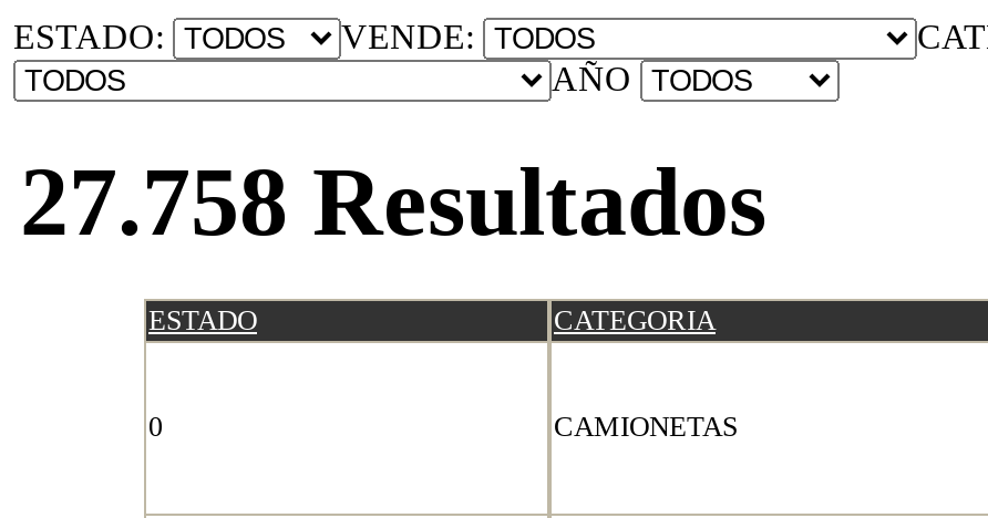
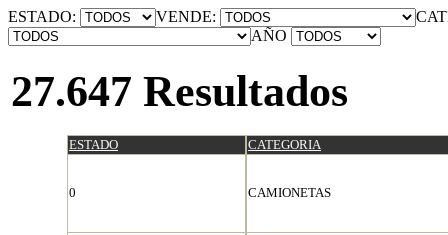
[20,149,766,258] 27.758 Resultados -> [11,67,348,116] 27.647 Resultados

